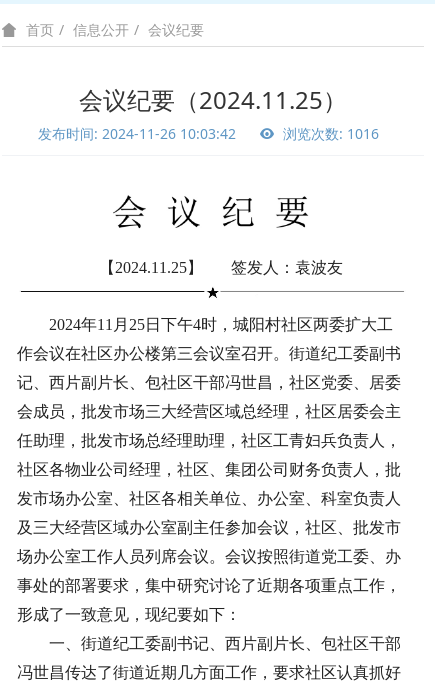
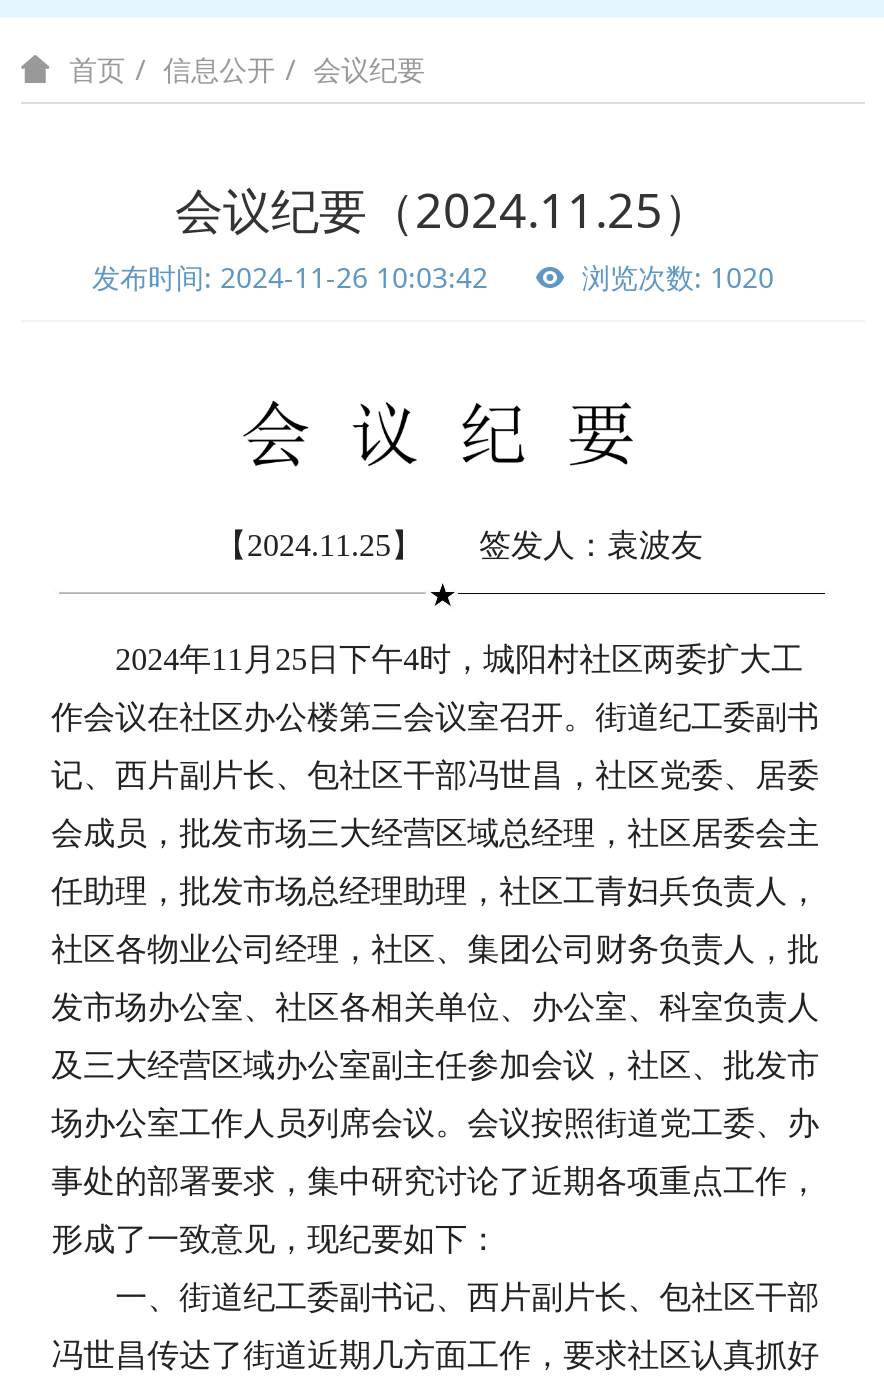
[278,124,378,143] 浏览次数: 1016 -> [574,258,774,296] 浏览次数: 1020

